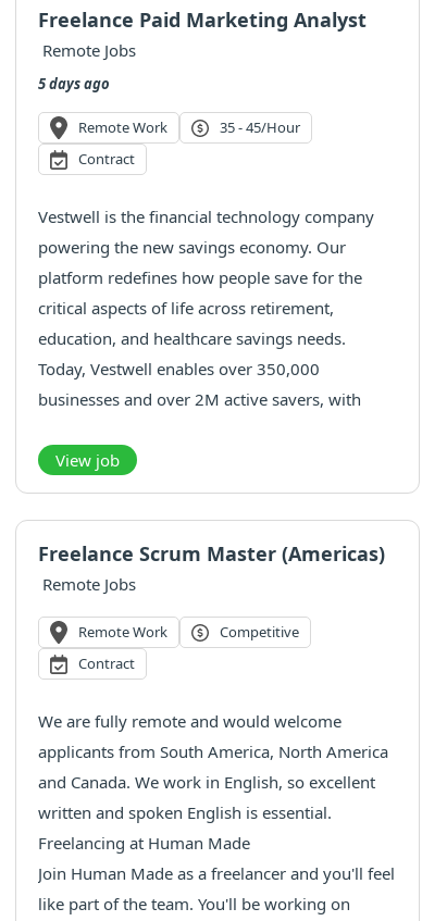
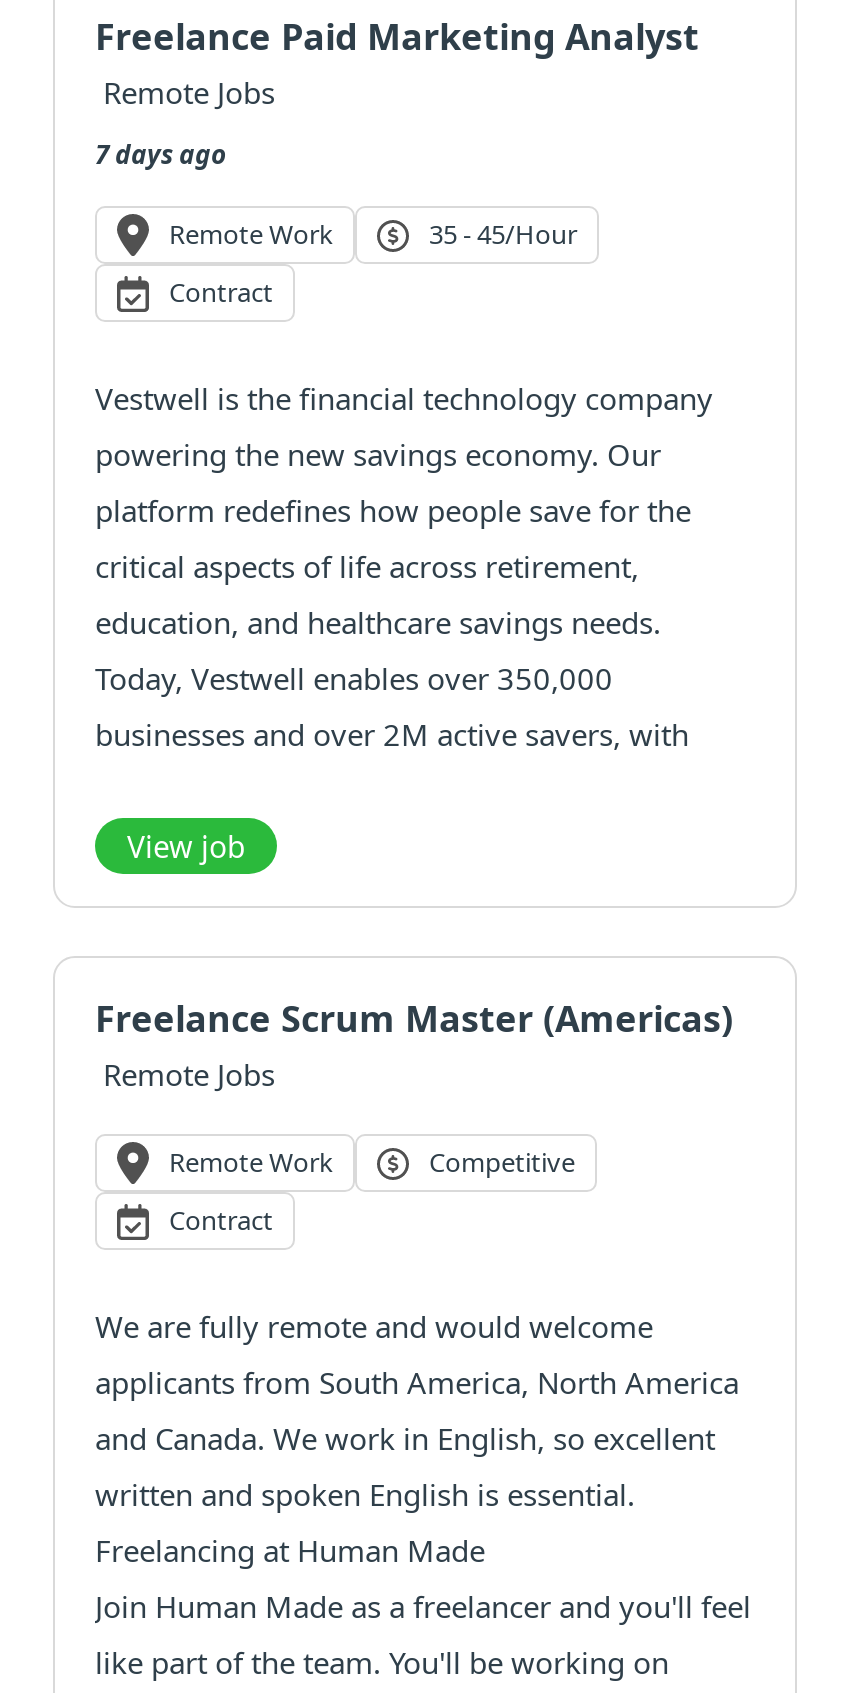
[38,74,110,94] 5 days ago -> [95,137,227,173] 7 days ago

